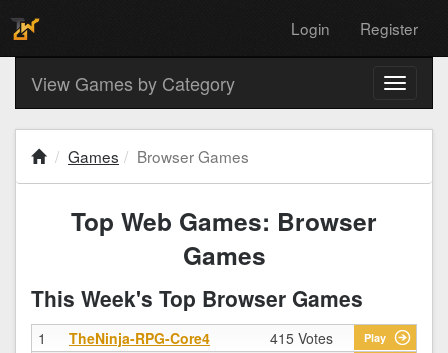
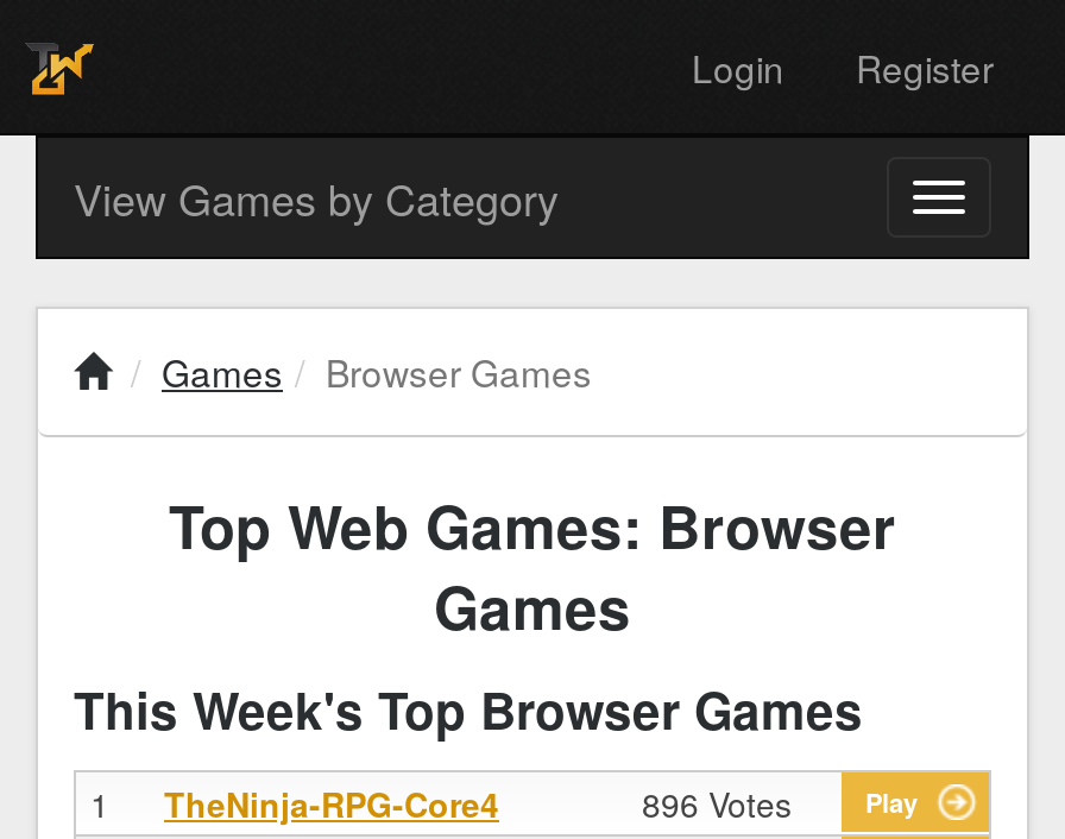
[270,328,333,348] 415 Votes -> [642,780,792,827] 896 Votes

